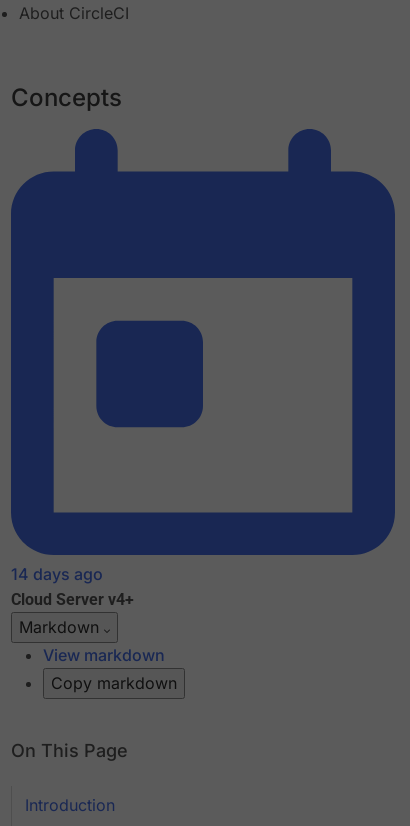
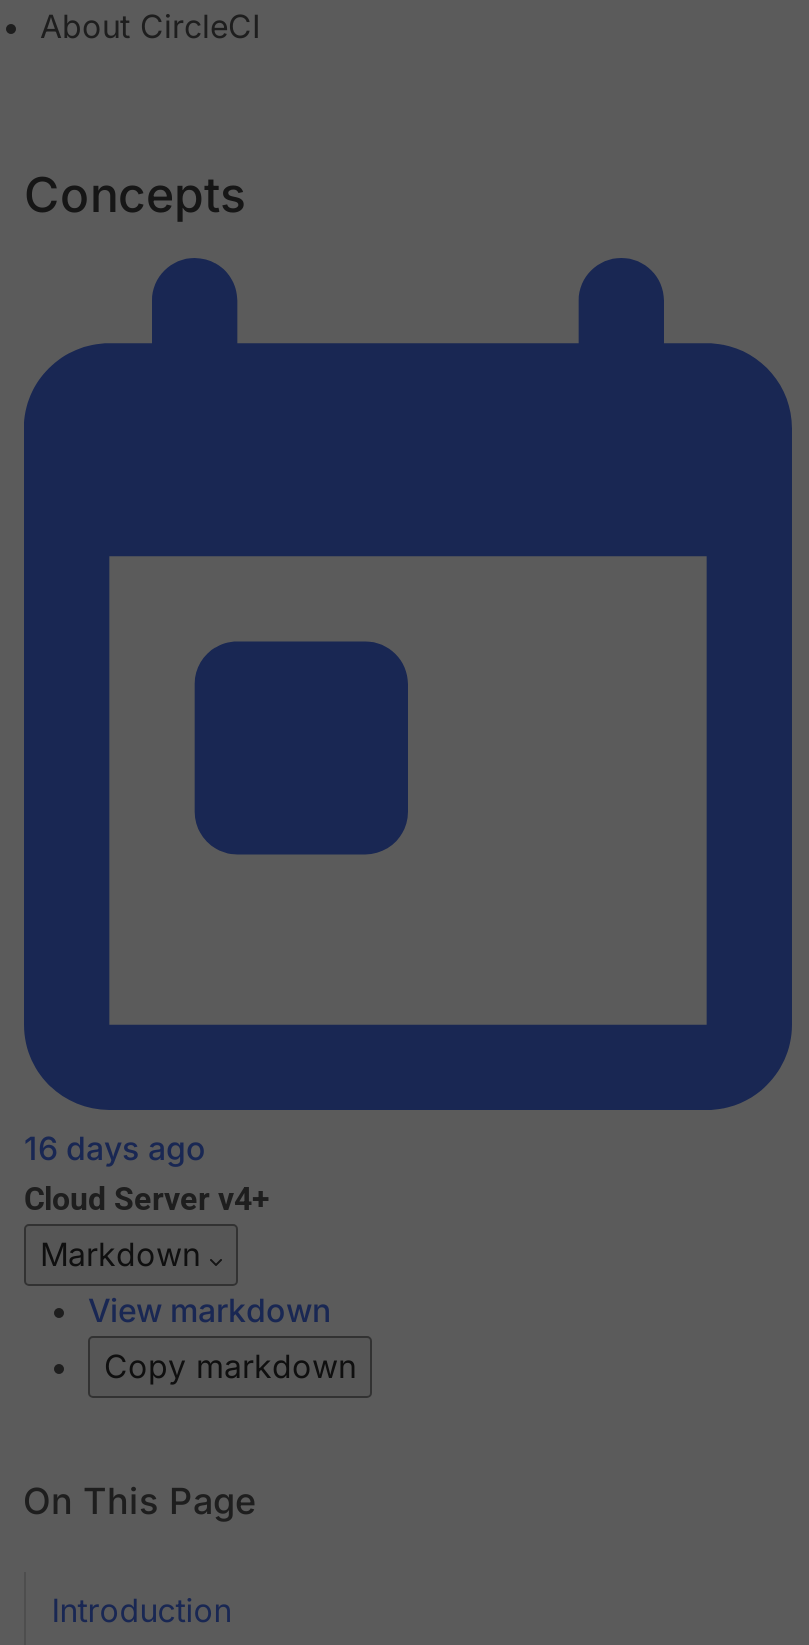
[11,564,103,584] 14 days ago -> [24,1129,206,1169] 16 days ago

